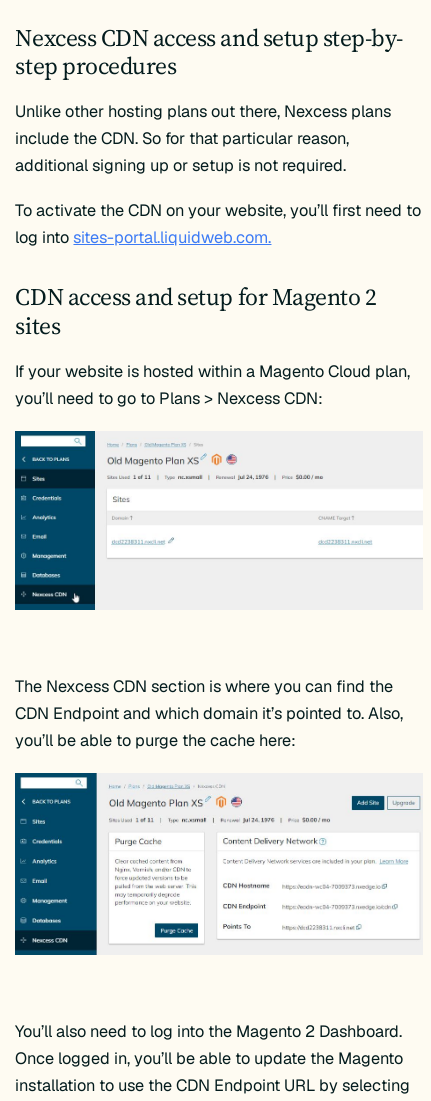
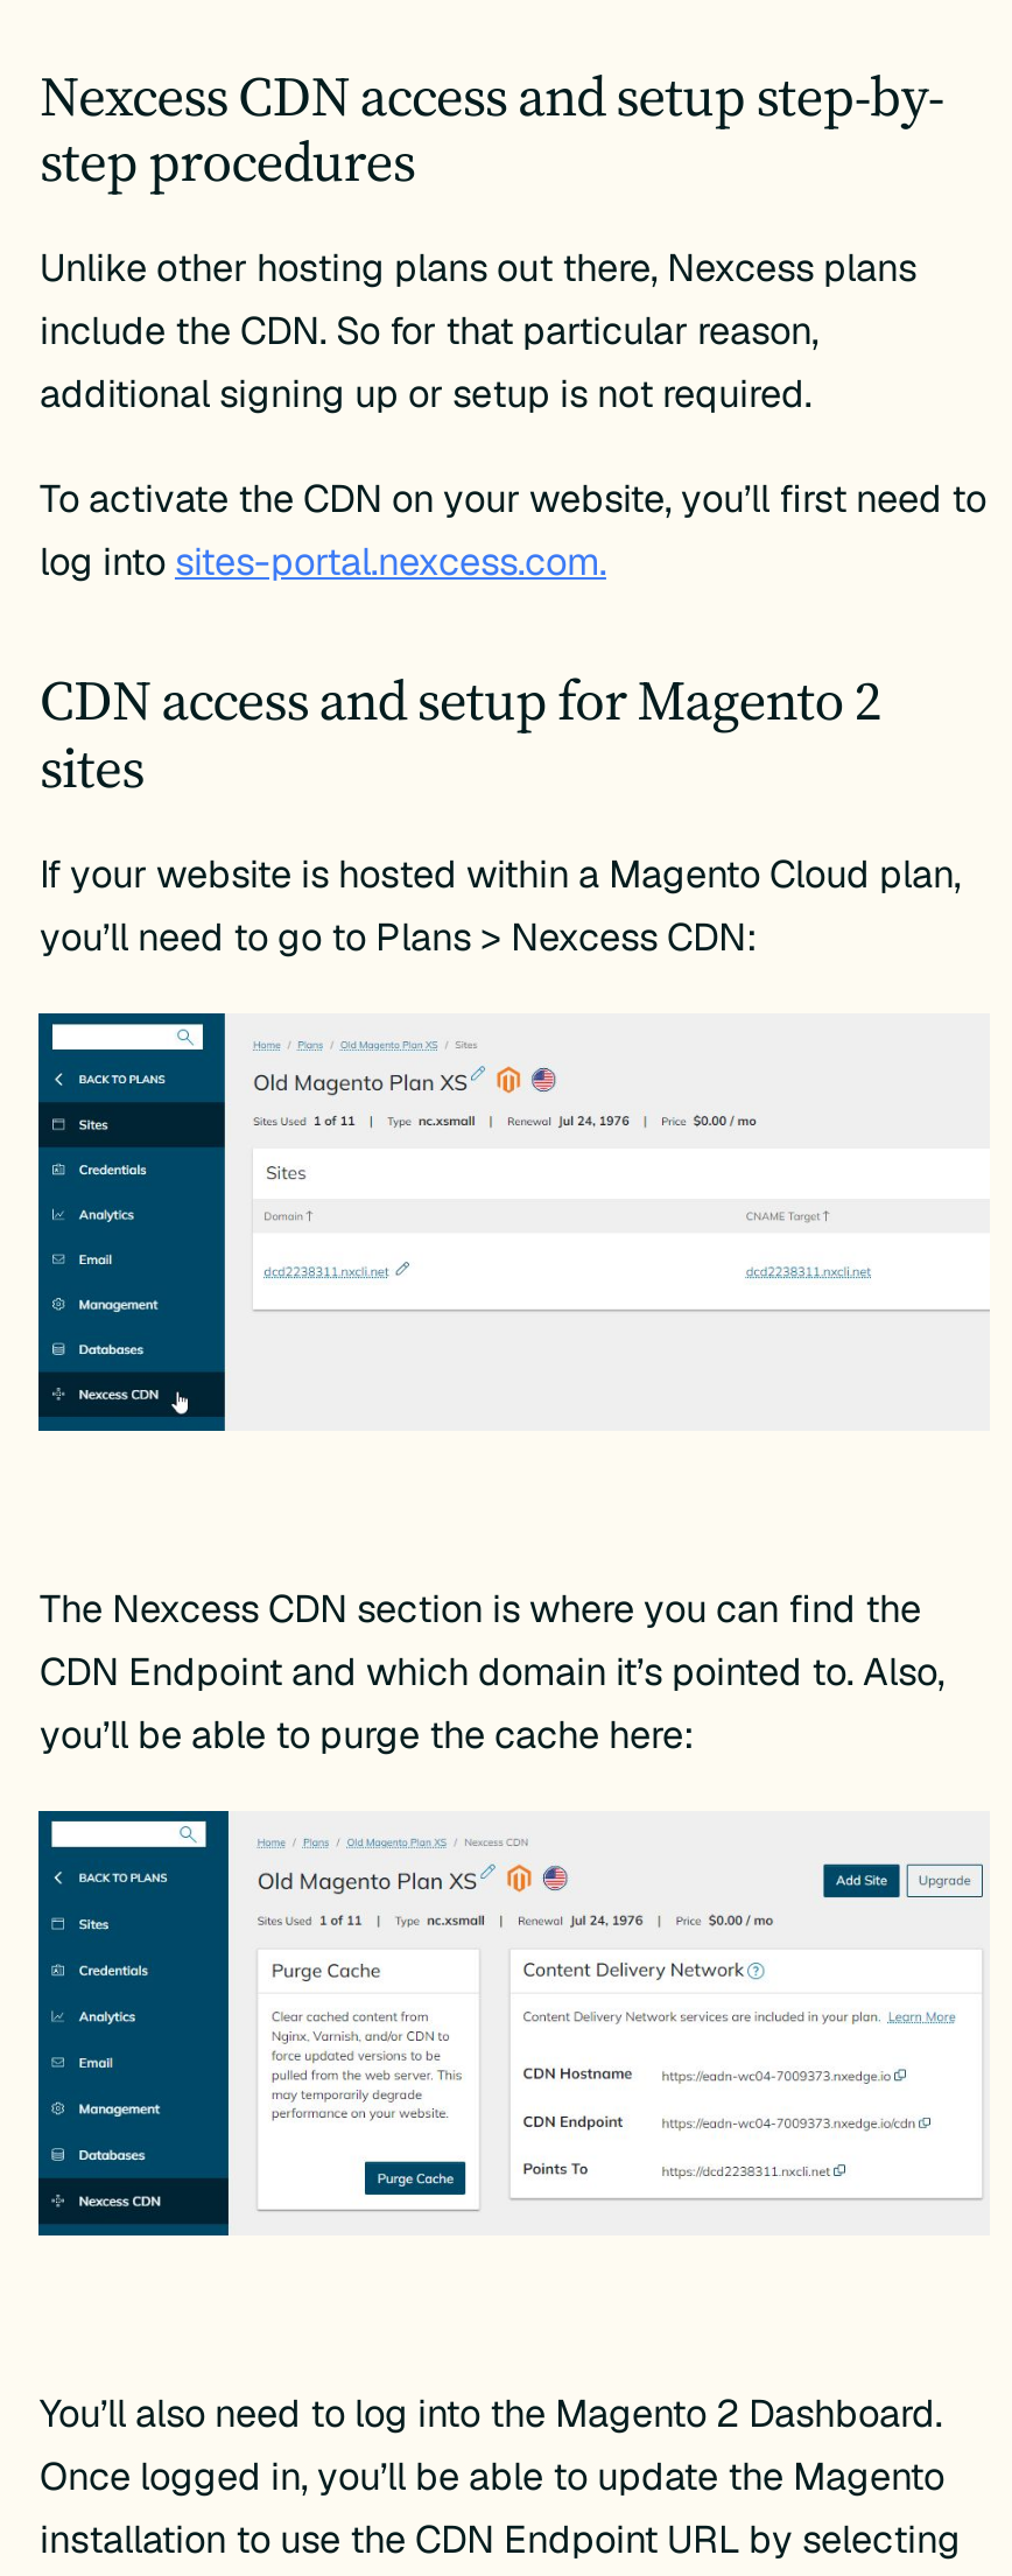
[15,227,271,248] log into sites-portal.liquidweb.com. -> [40,539,606,588] log into sites-portal.nexcess.com.

